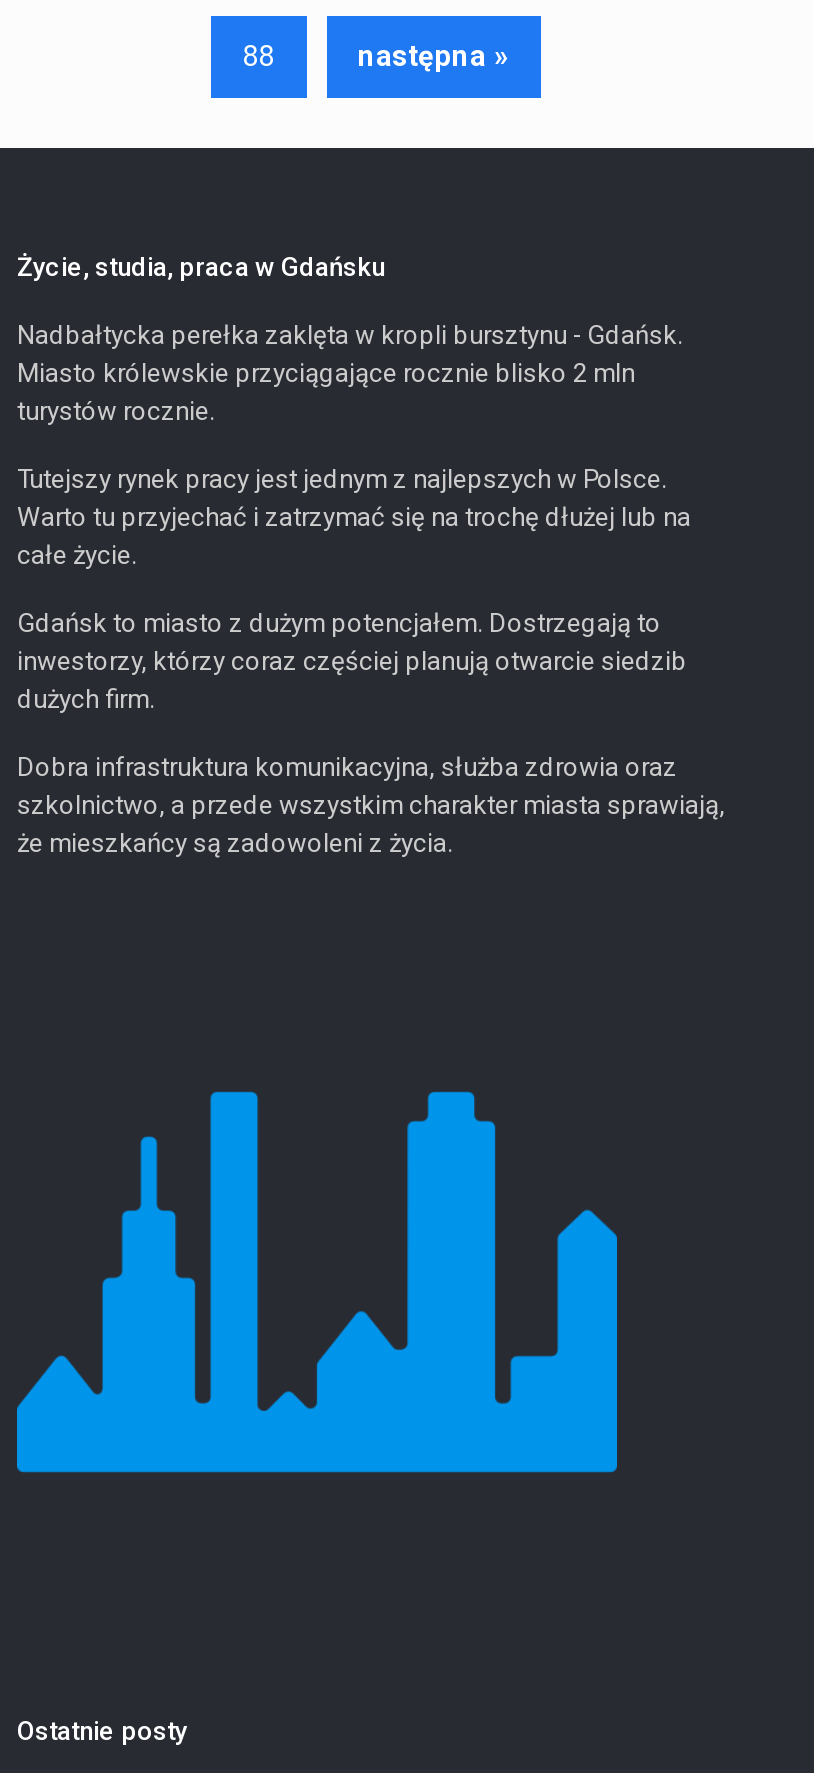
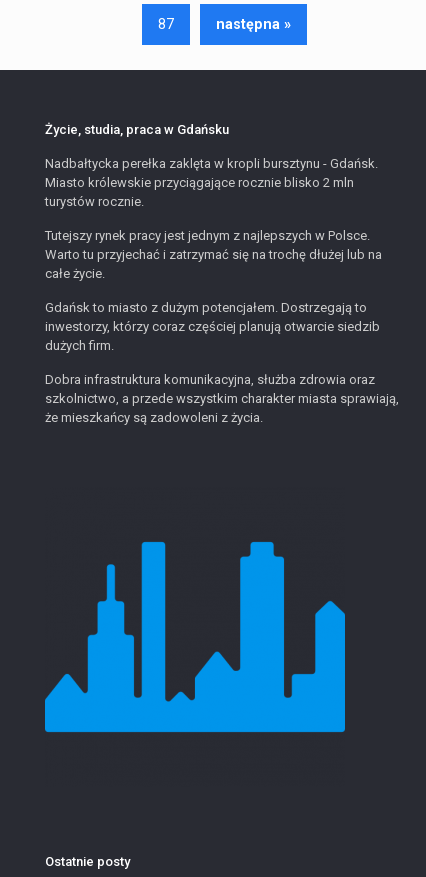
[242,40,274,72] 88 -> [157,16,173,32] 87

